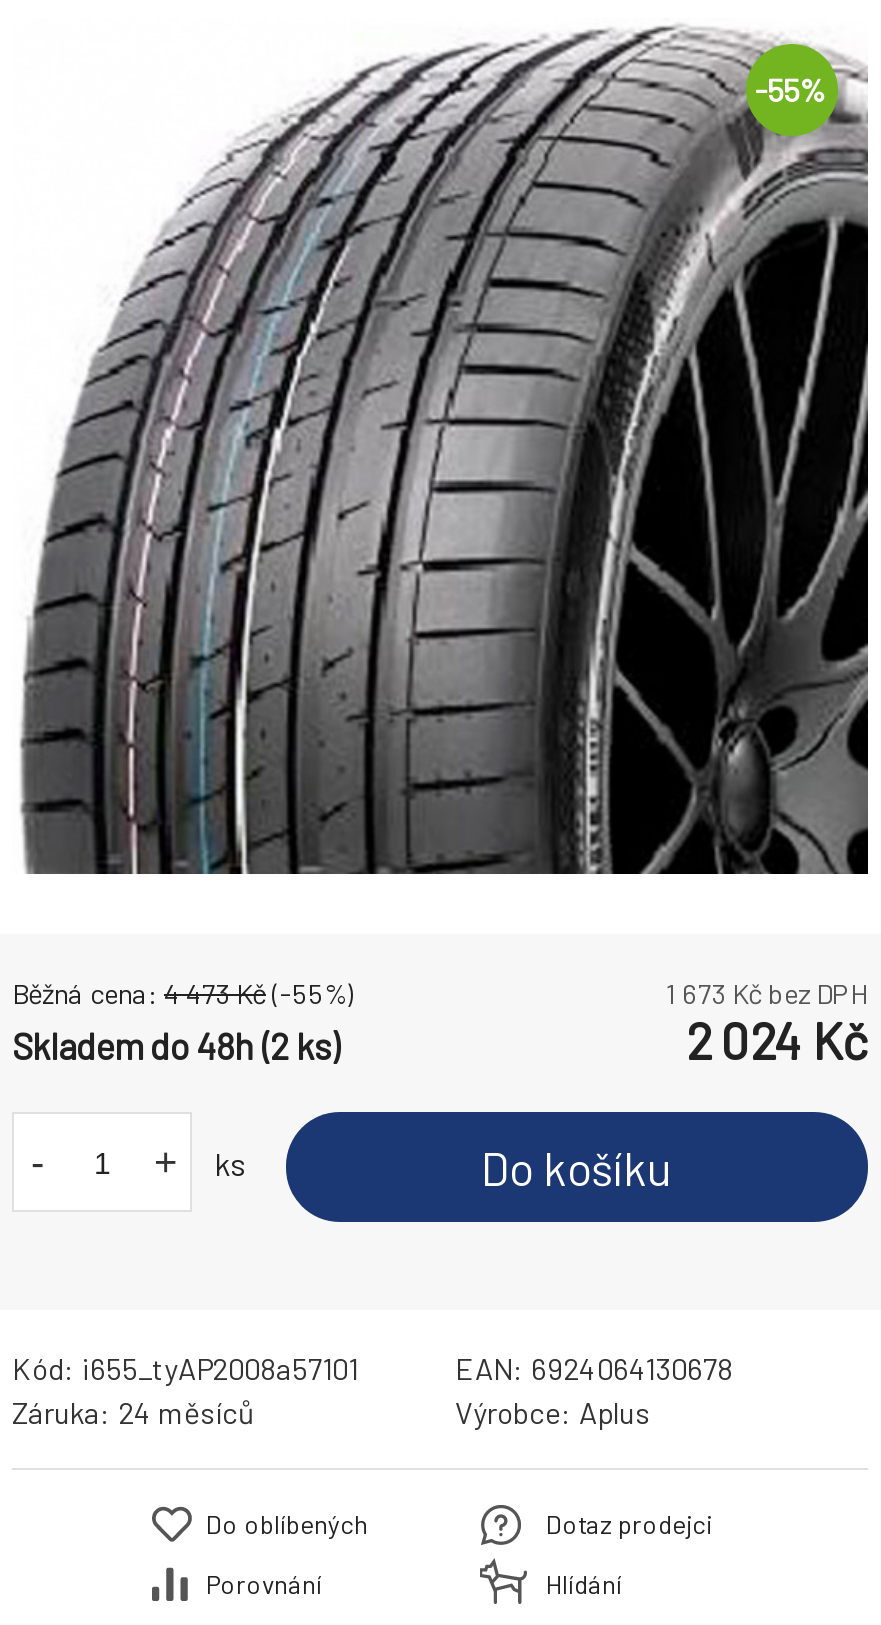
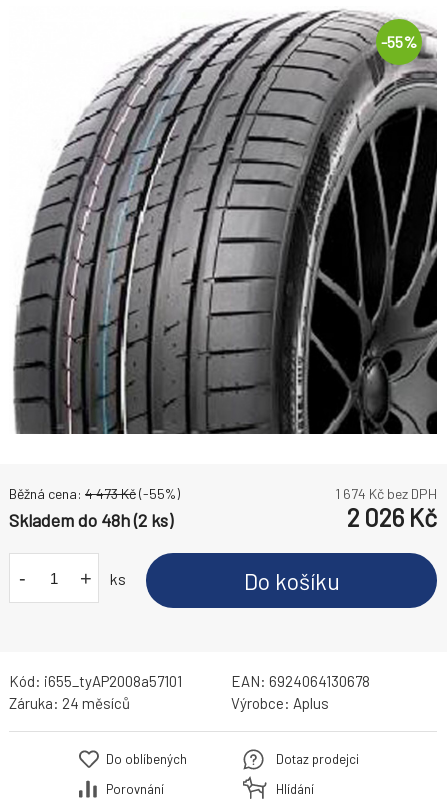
[666,976,868,1010] 1 673 Kč bez DPH -> [335,485,437,502] 1 674 Kč bez DPH
[686,1010,868,1070] 2 024 Kč -> [347,502,437,532] 2 026 Kč

